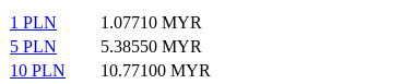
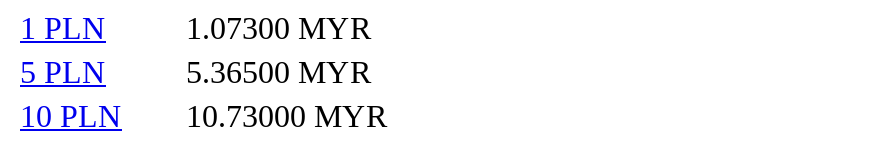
[100,13,202,32] 1.07710 MYR -> [186,11,372,45] 1.07300 MYR
[100,37,202,56] 5.38550 MYR -> [186,55,372,89] 5.36500 MYR
[10,61,211,80] 10 PLN 10.77100 MYR -> [20,99,388,133] 10 PLN 10.73000 MYR

